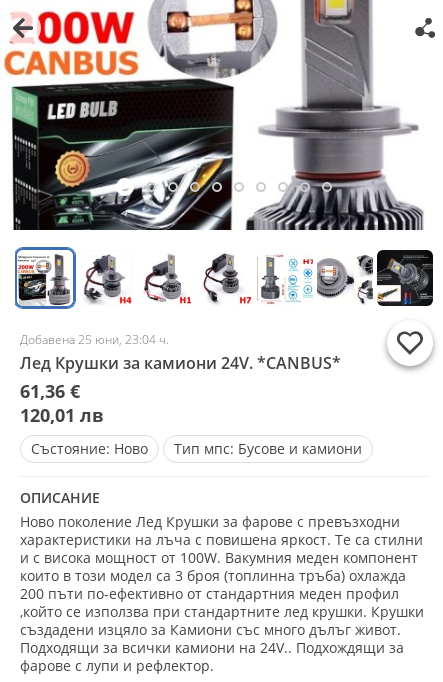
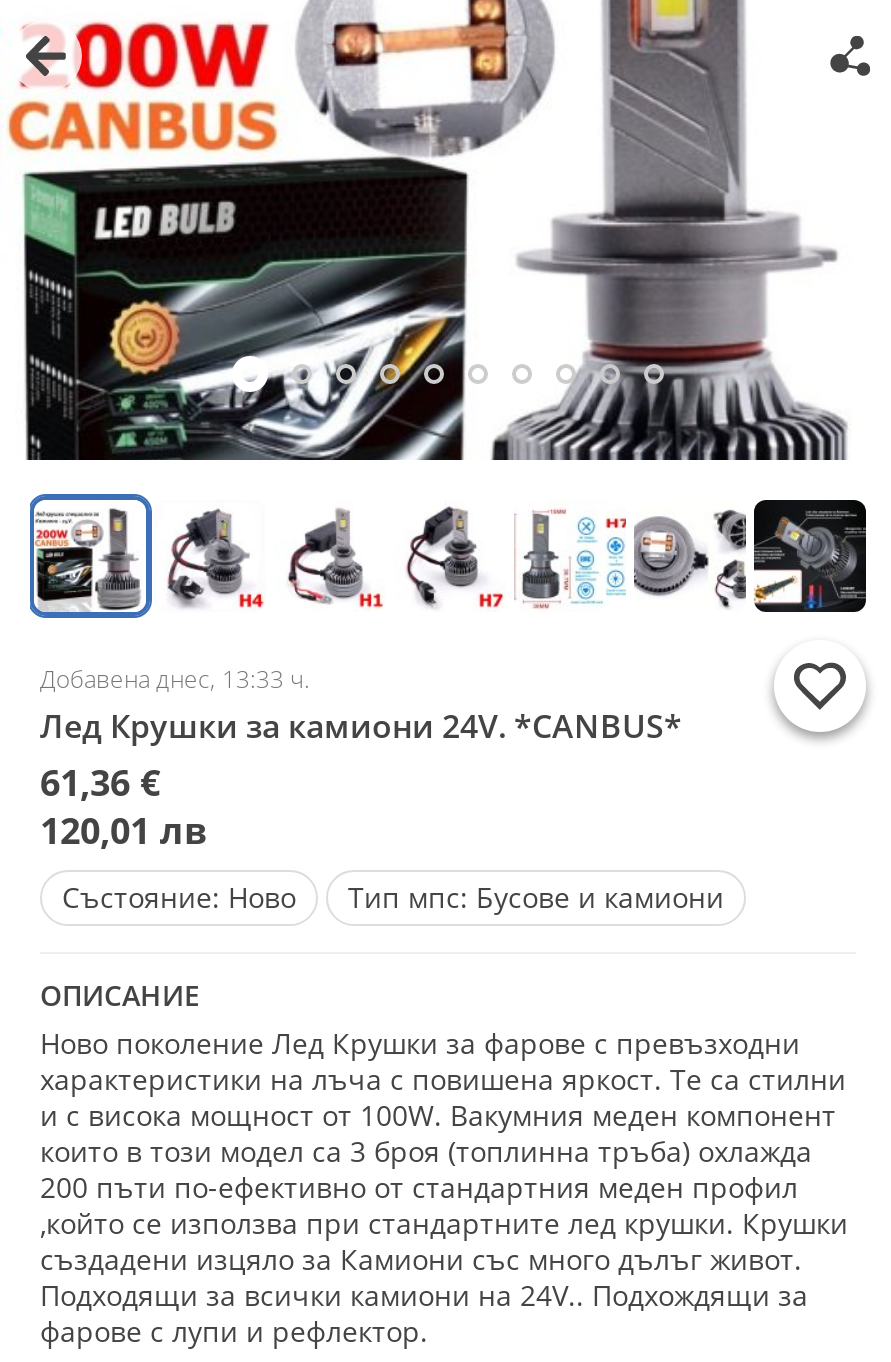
[20,331,169,348] Добавена 25 юни, 23:04 ч. -> [40,662,310,696] Добавена днес, 13:33 ч.

